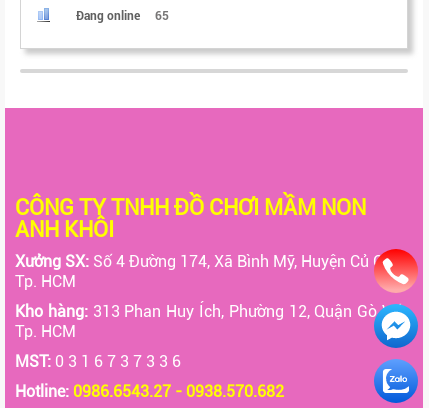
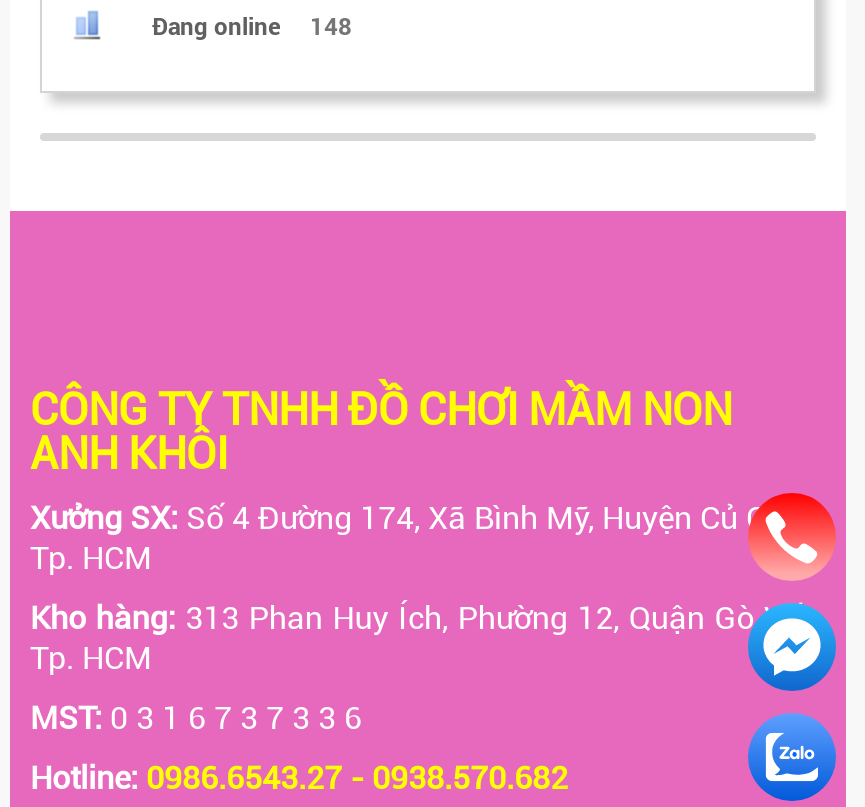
[76,7,169,23] Đang online 65 -> [152,10,352,42] Đang online 148

